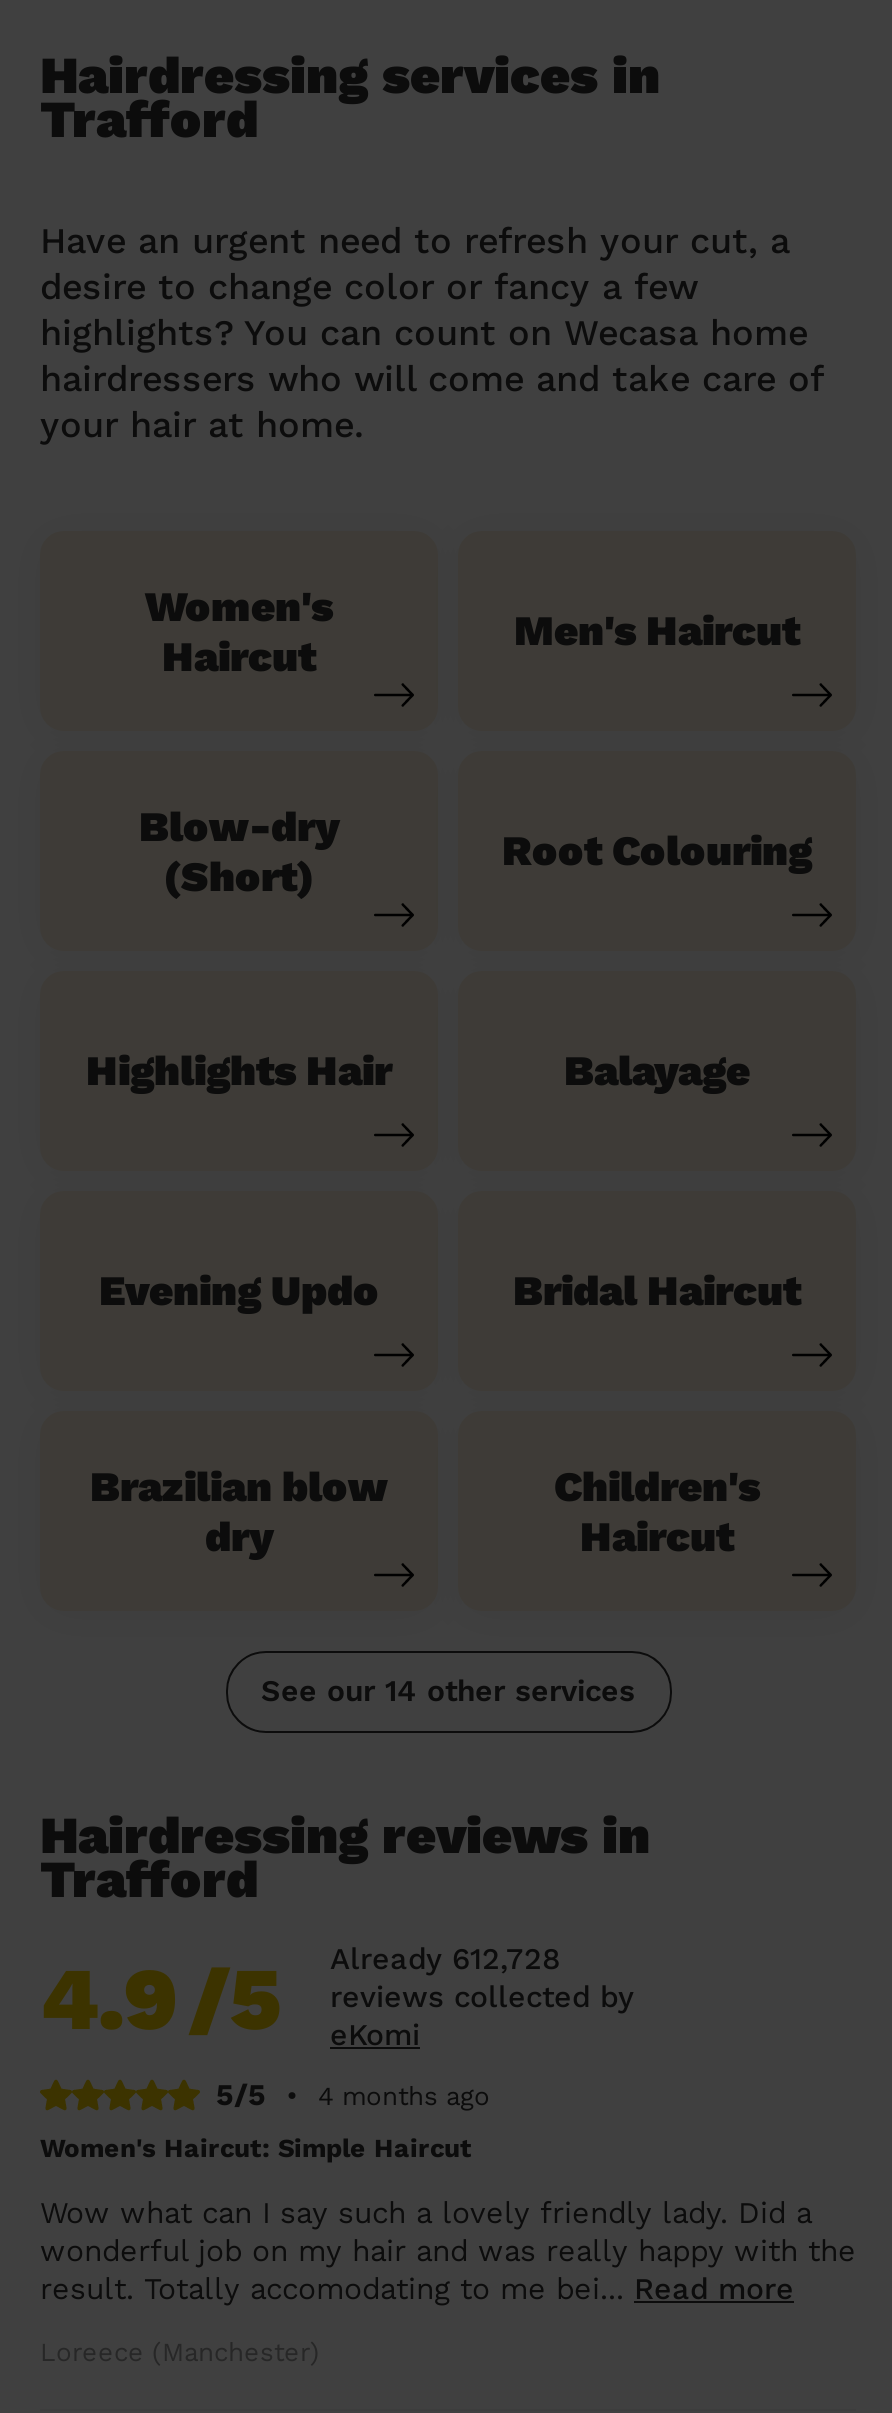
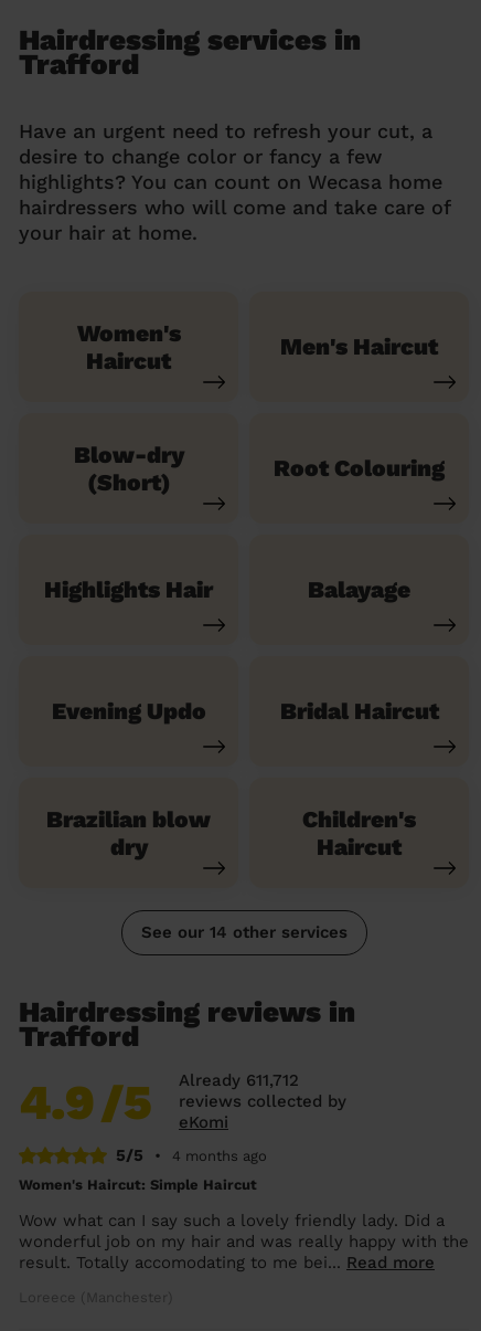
[330,1940,560,1976] Already 612,728 -> [179,1070,299,1090] Already 611,712

